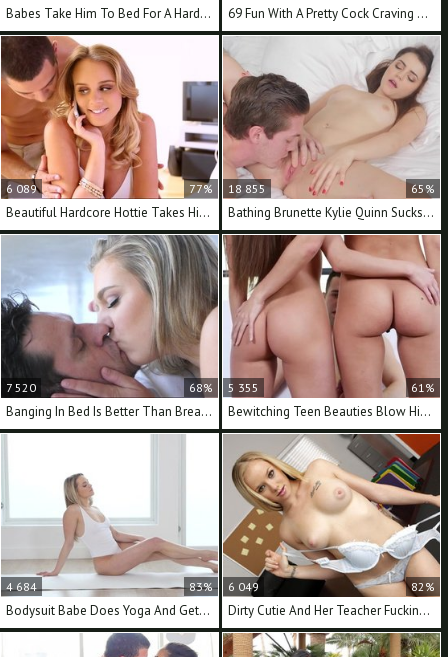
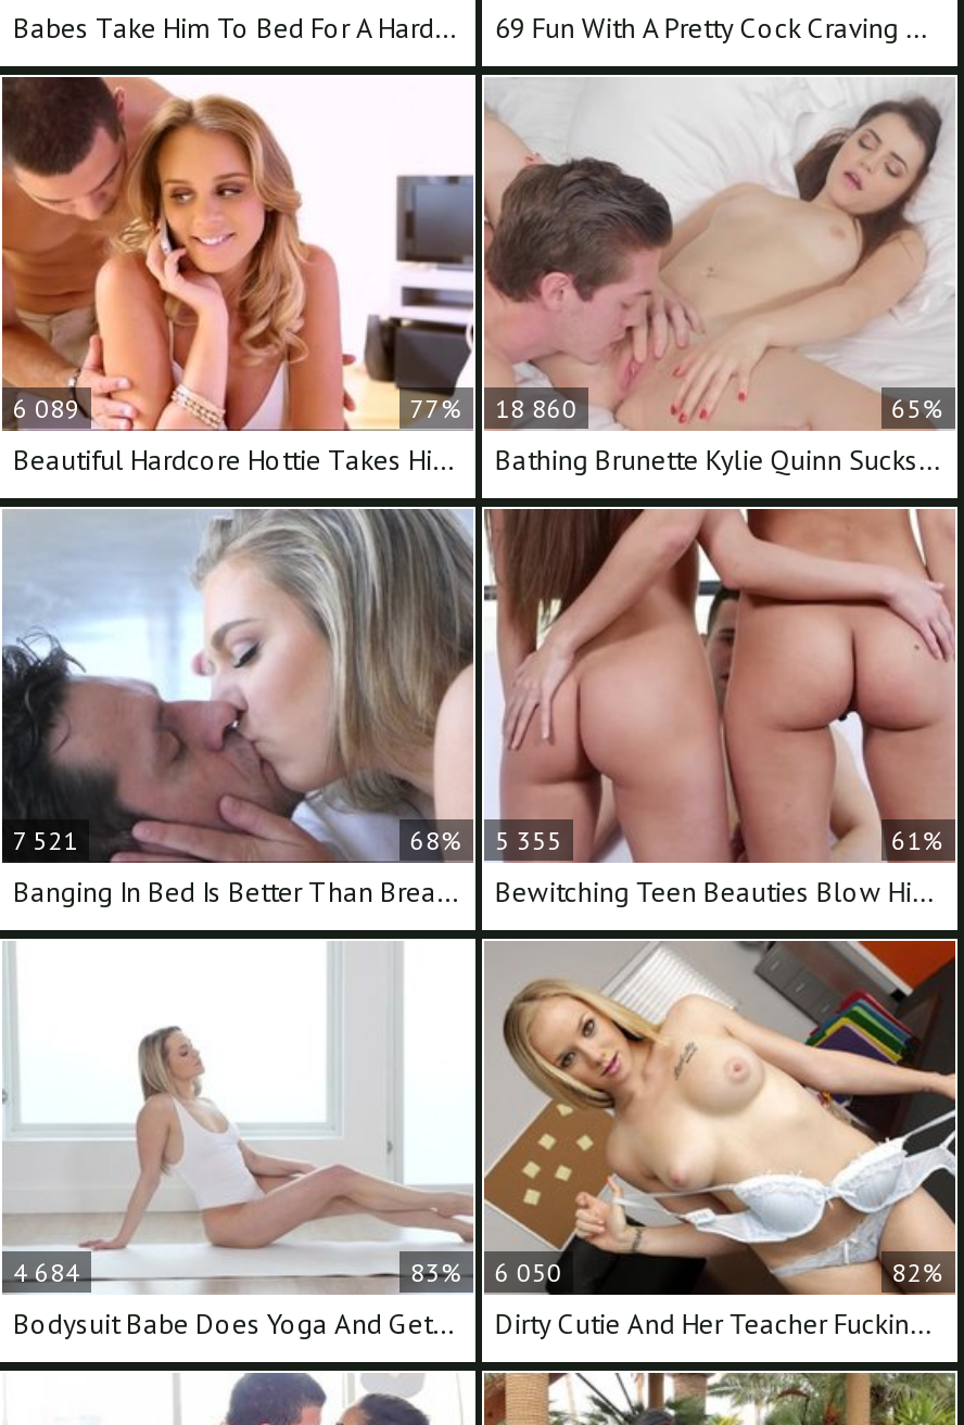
[189,181,266,196] 77% 18 855 -> [410,392,577,424] 77% 18 860
[6,380,36,395] 7 520 -> [13,824,78,857] 7 521
[189,579,259,594] 83% 6 049 -> [410,1256,562,1288] 83% 6 050

